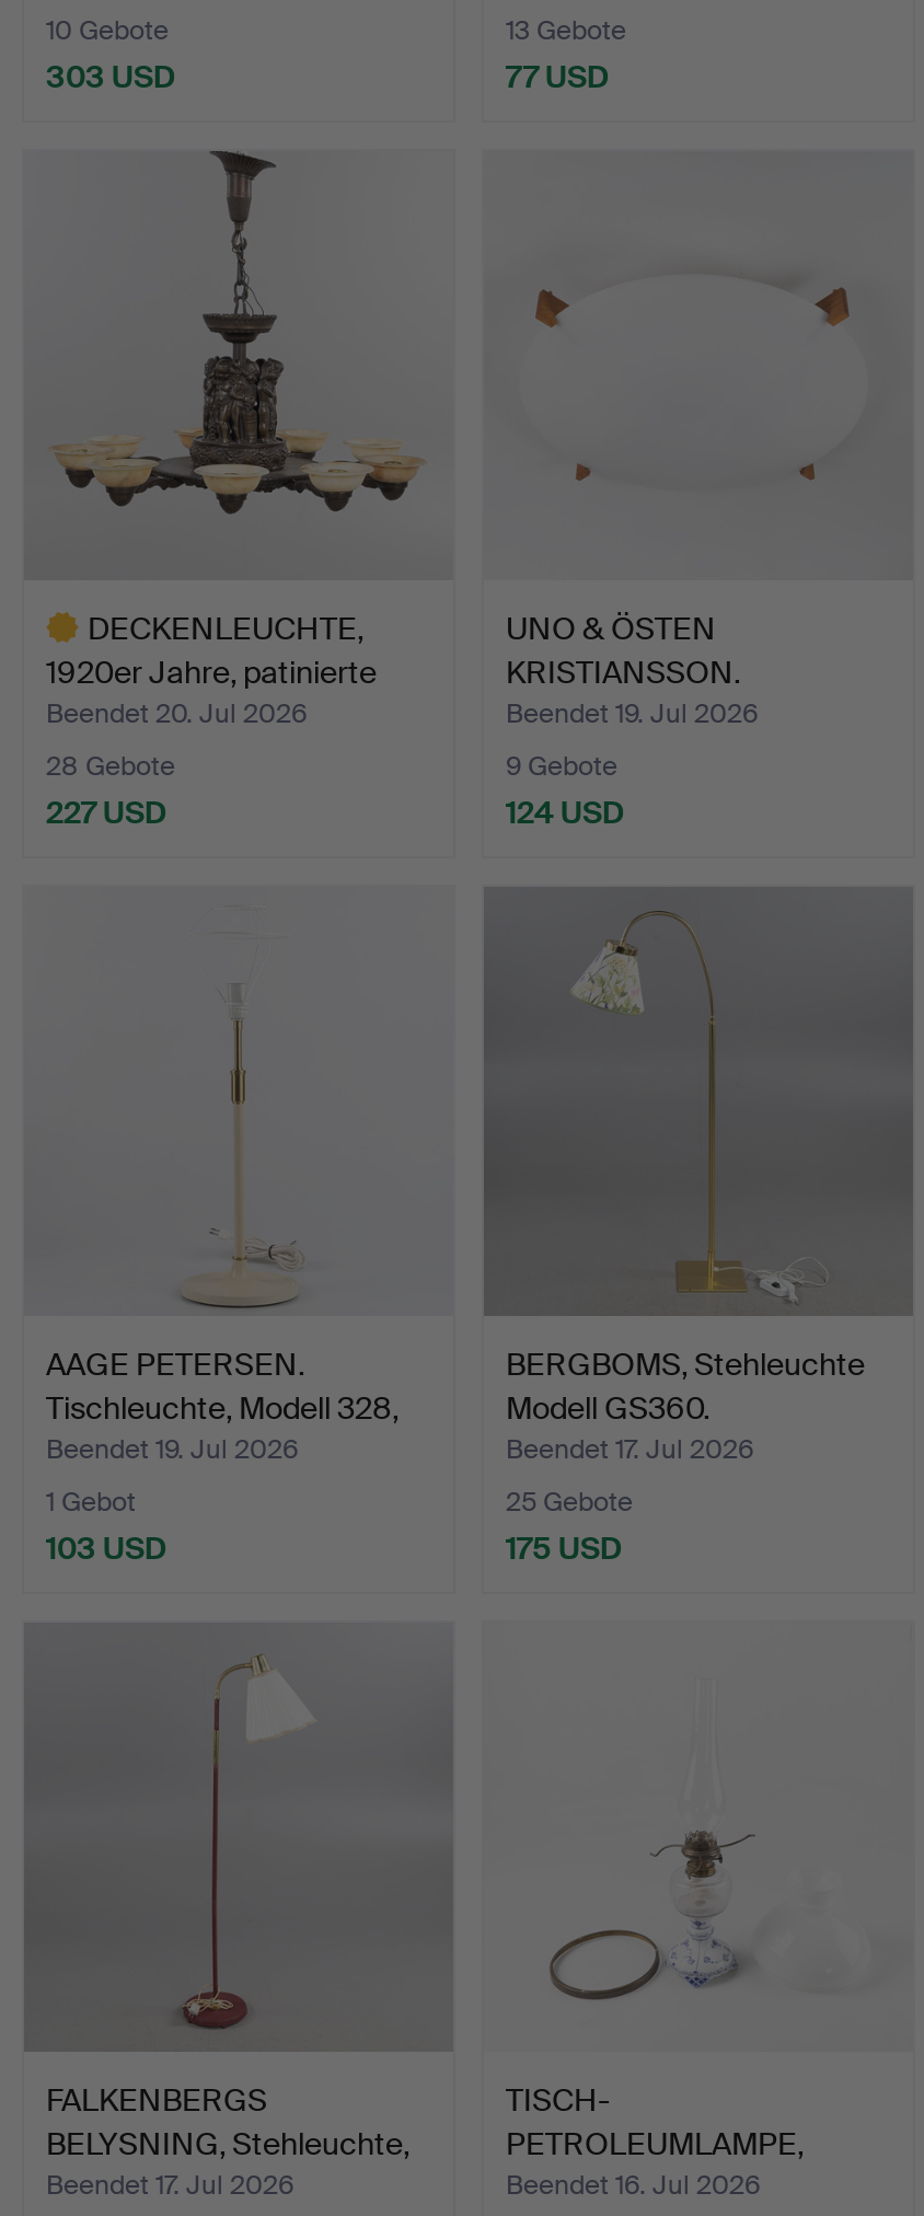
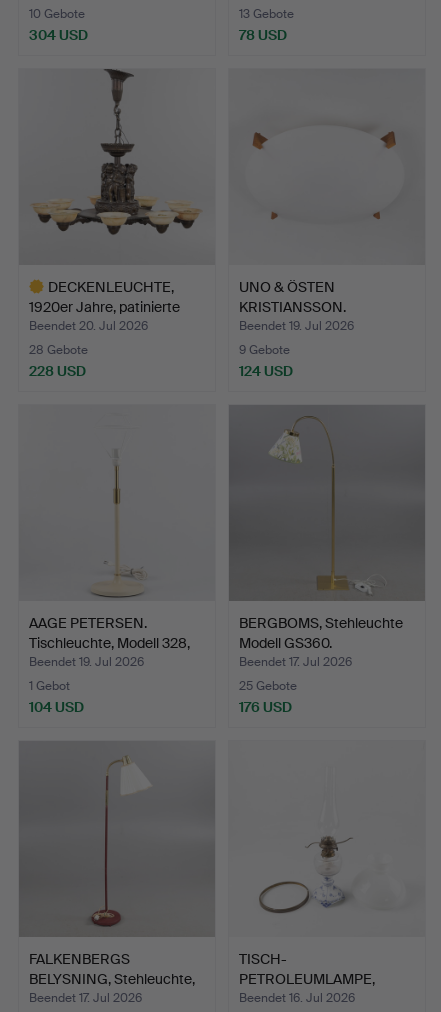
[46,56,175,96] 303 USD -> [29,26,88,44] 304 USD
[506,56,609,96] 77 USD -> [239,26,287,44] 78 USD
[46,792,166,831] 227 USD -> [29,362,86,380] 228 USD
[46,1528,166,1567] 103 USD -> [29,698,84,716] 104 USD
[506,1528,622,1567] 175 USD -> [239,698,292,716] 176 USD

